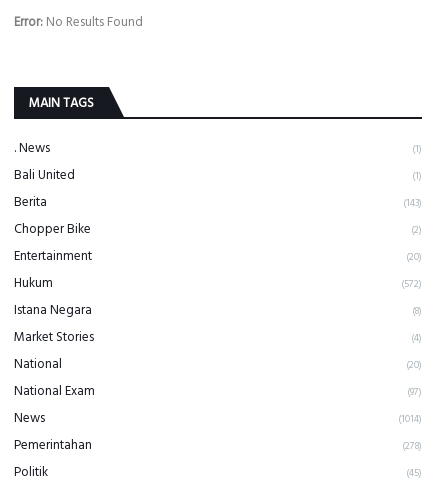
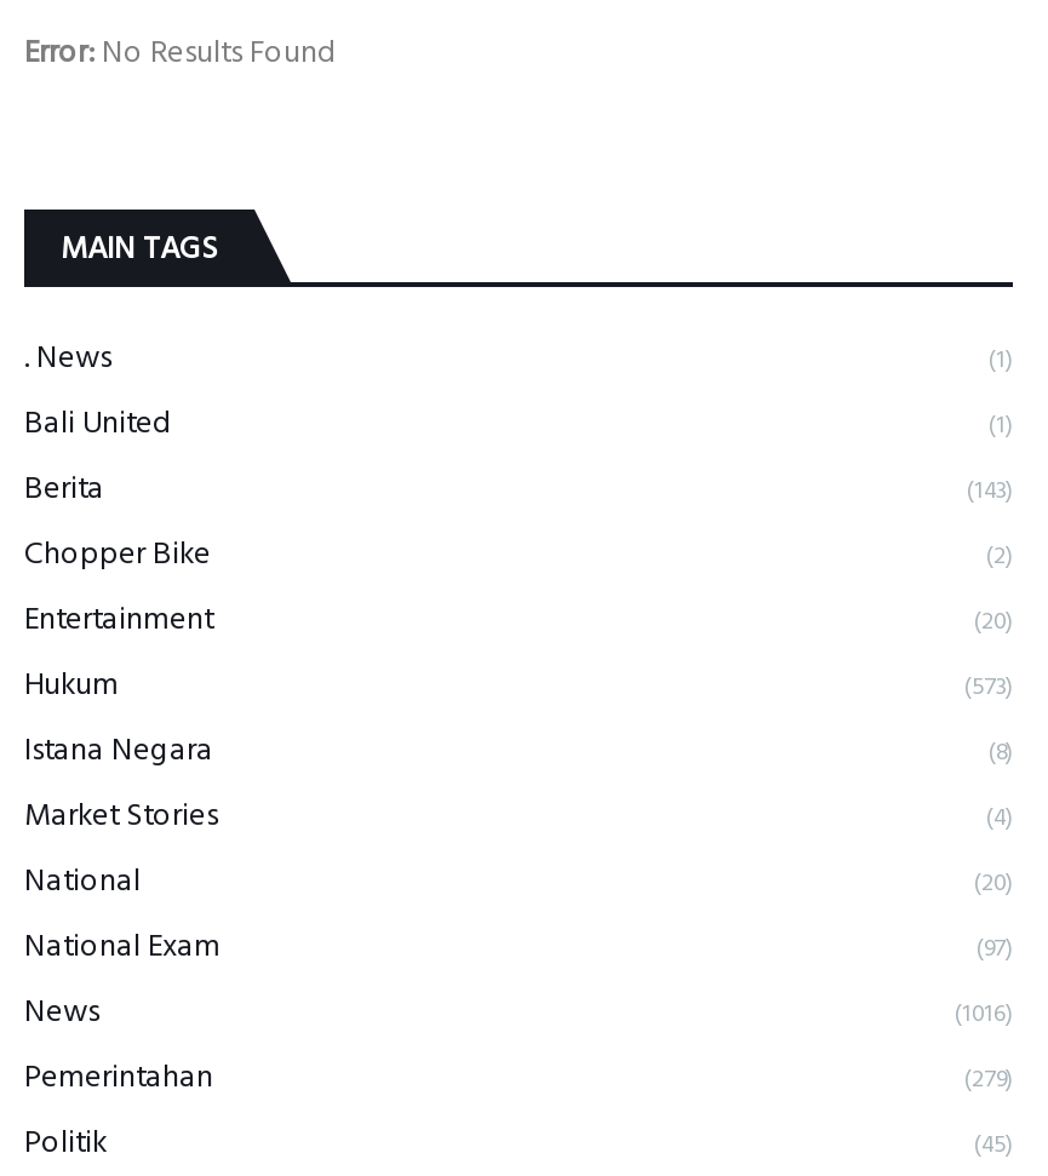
[401,276,422,292] (572) -> [964,668,1013,706] (573)
[398,411,422,427] (1014) -> [955,995,1013,1033] (1016)
[402,438,422,454] (278) -> [964,1060,1013,1099] (279)

